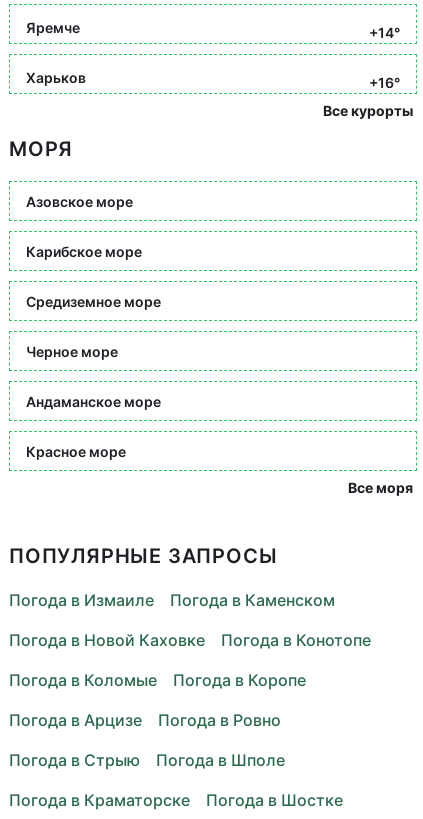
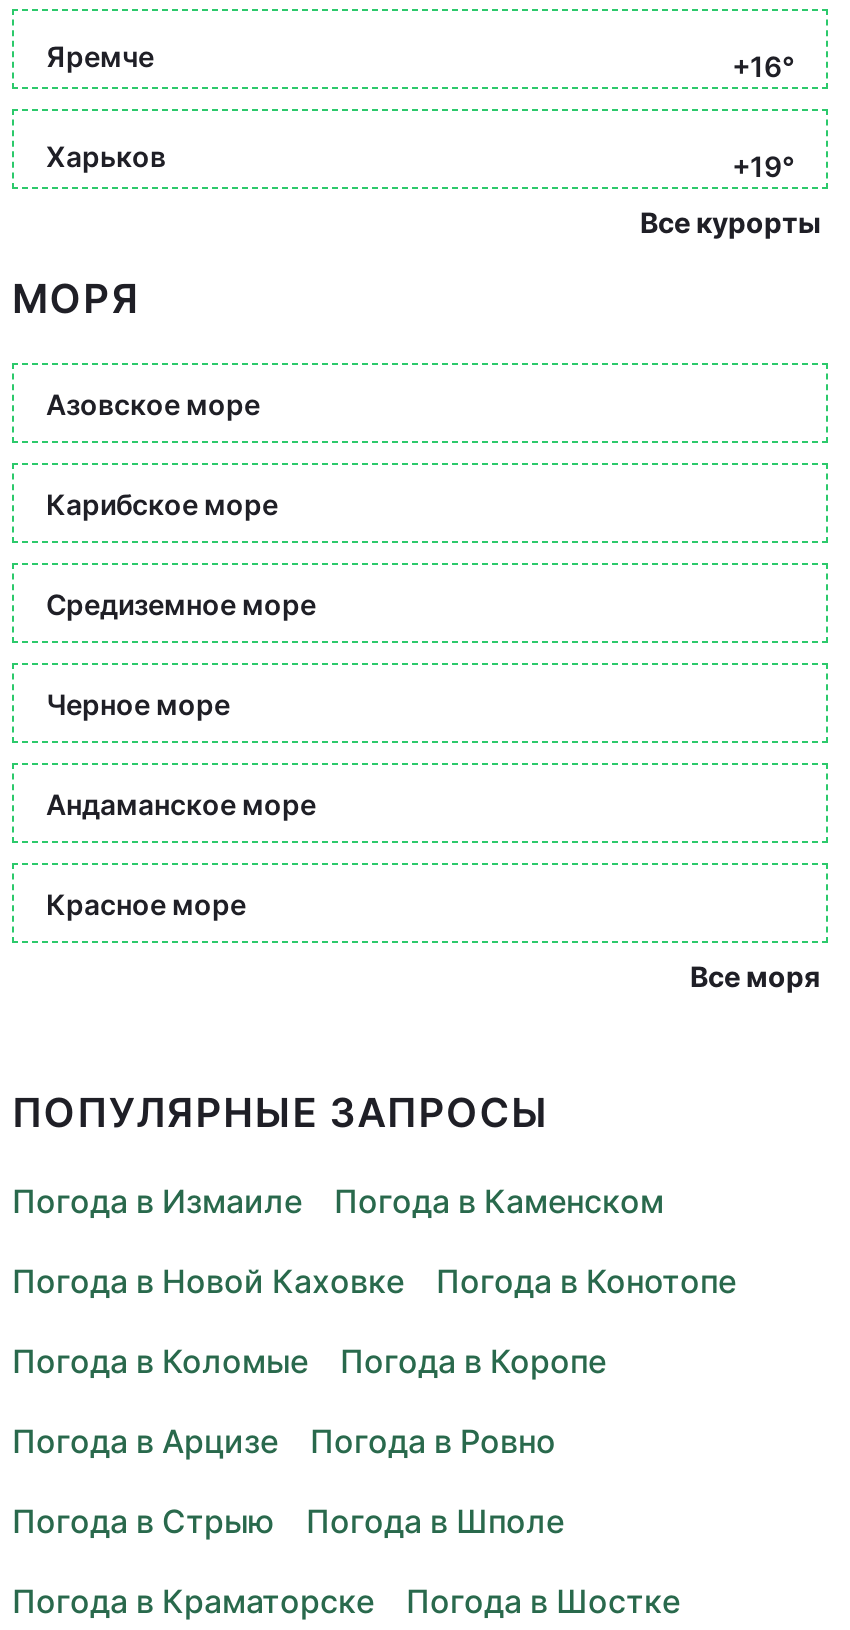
[369,24,400,41] +14° -> [732,49,794,83] +16°
[369,74,400,91] +16° -> [732,149,794,183] +19°

